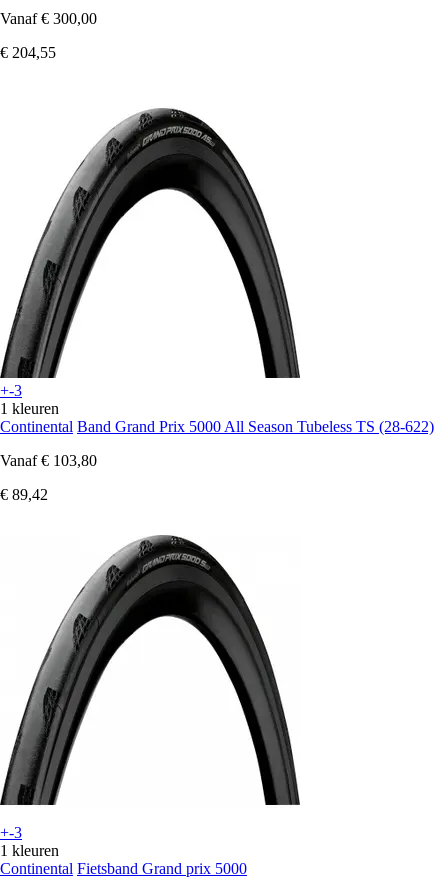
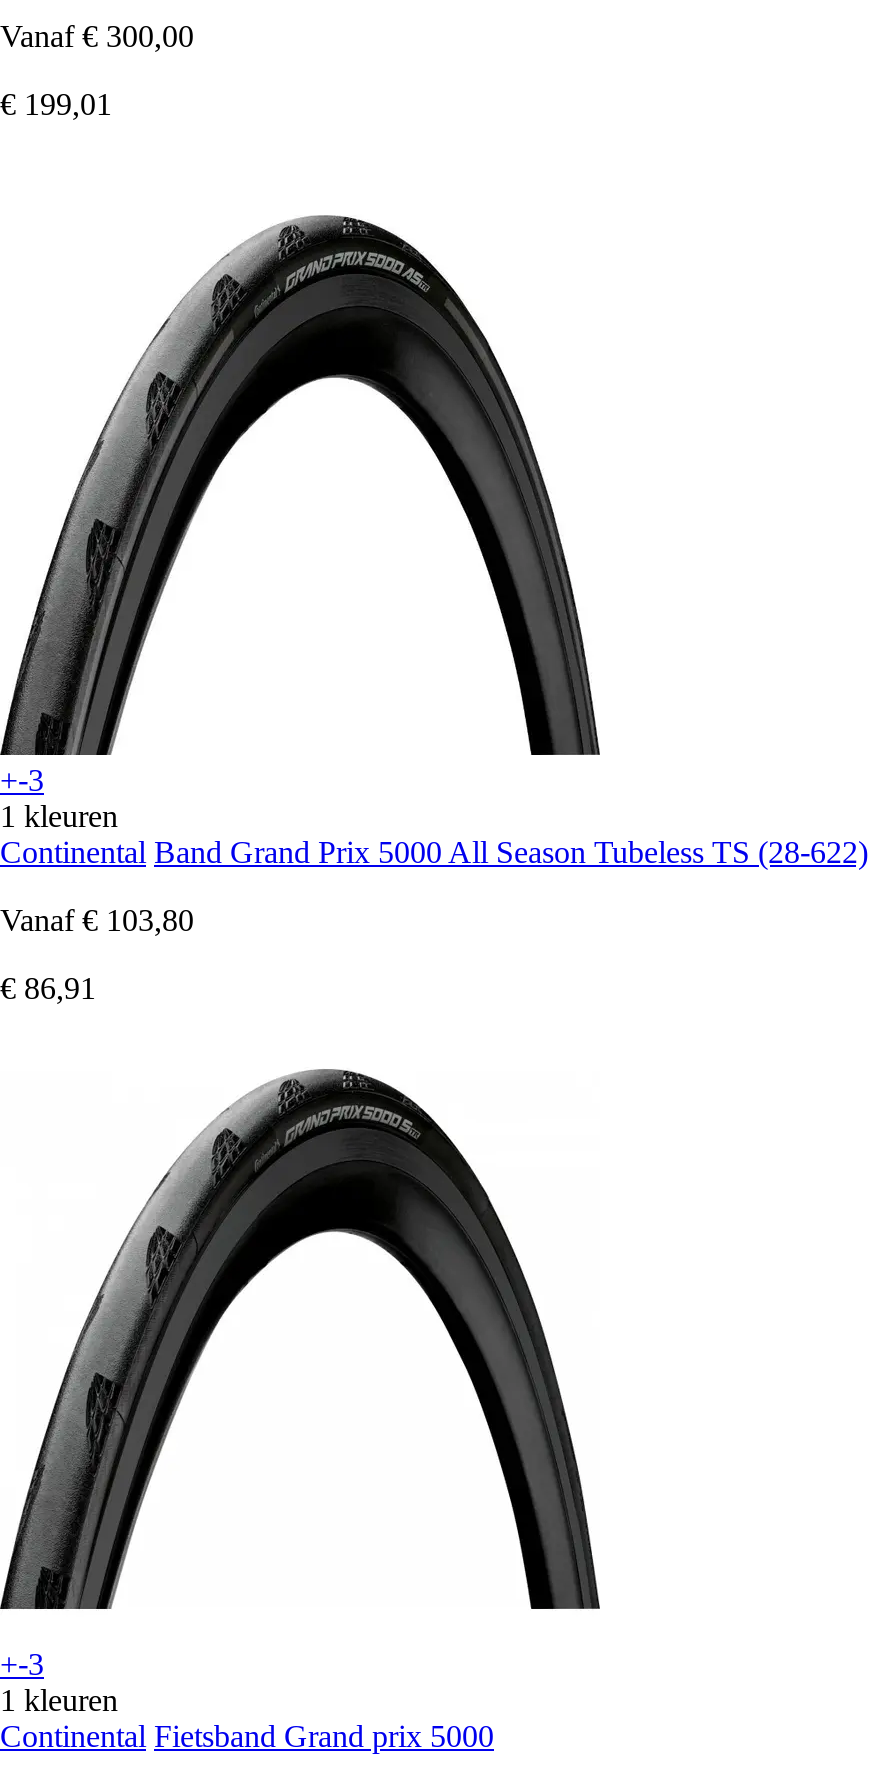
[0,44,56,61] € 204,55 -> [0,87,112,121] € 199,01
[0,486,48,503] € 89,42 -> [0,971,96,1005] € 86,91

